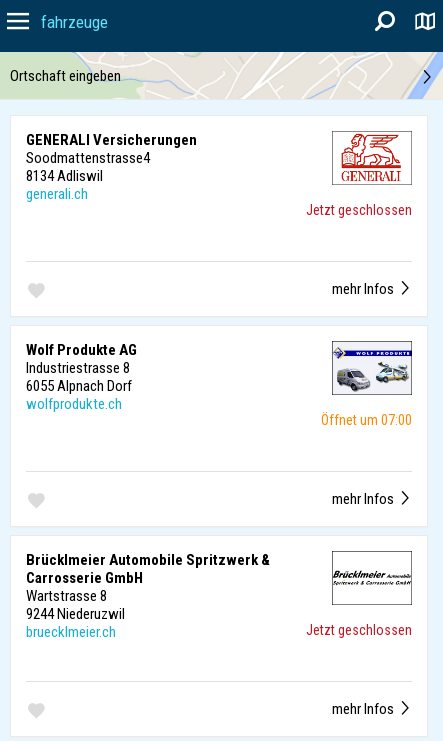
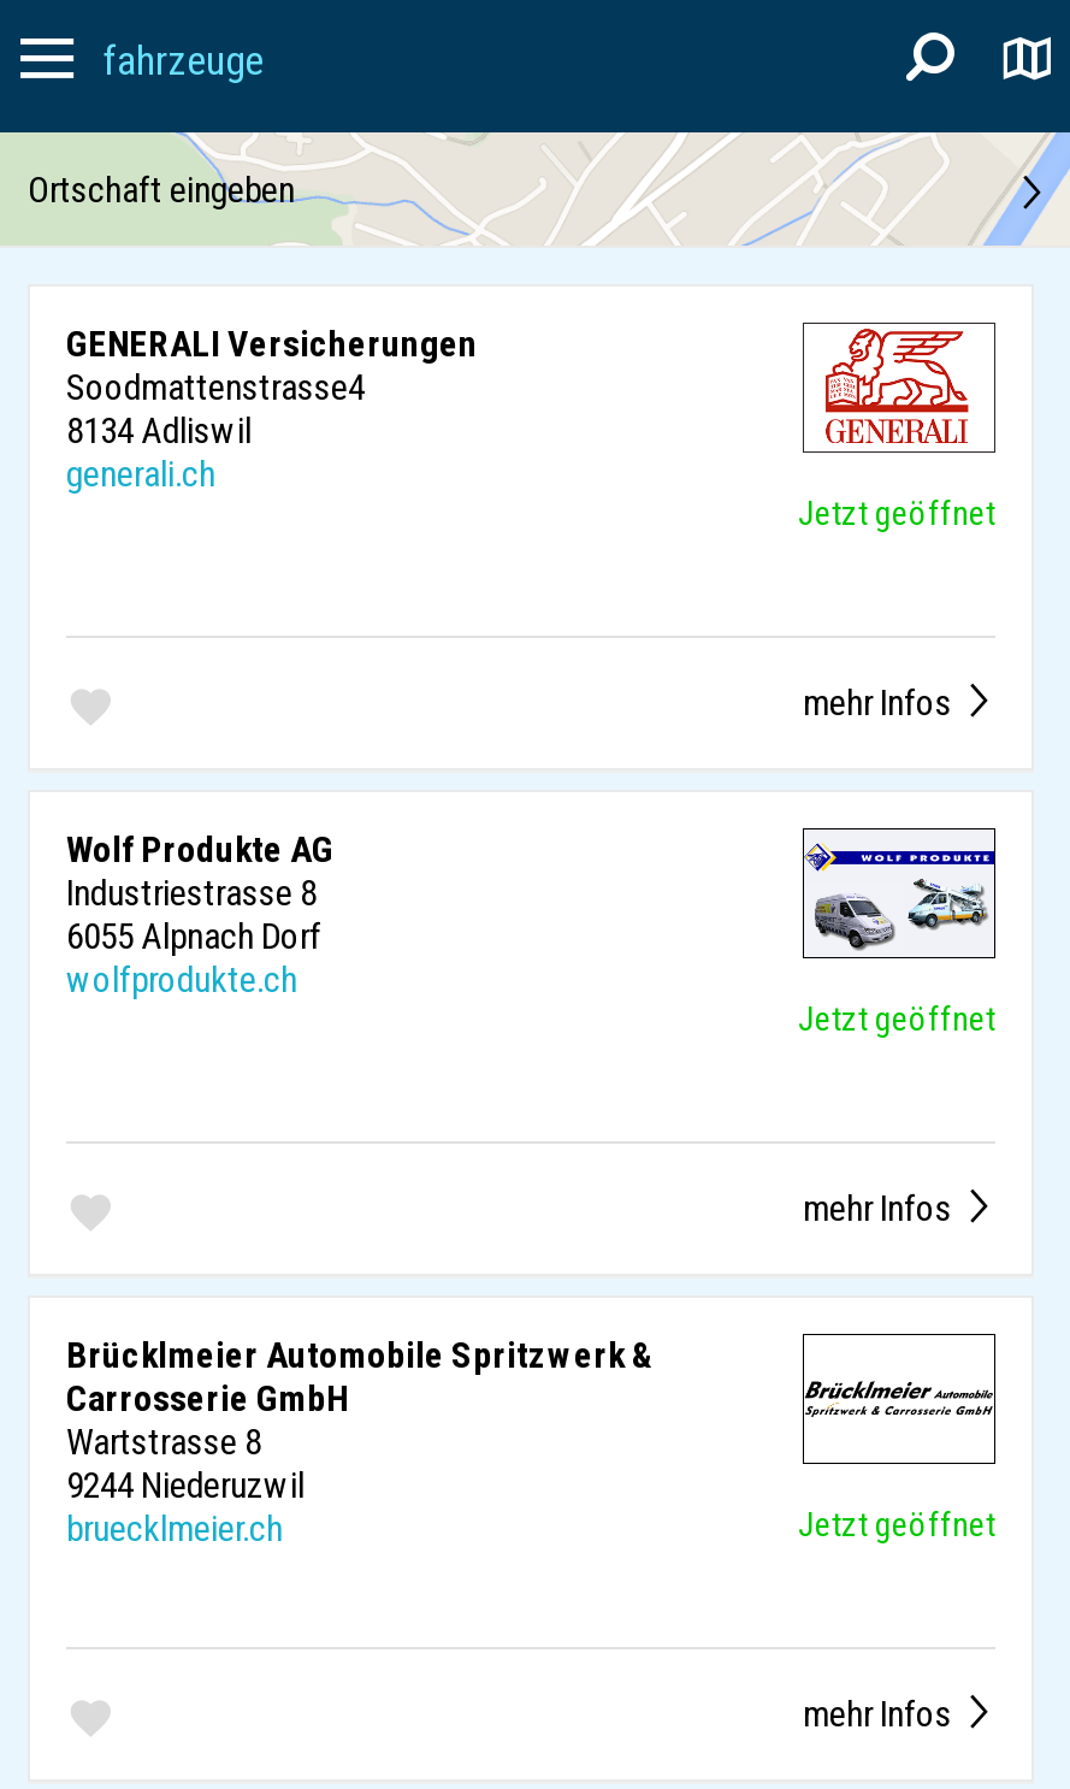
[306,202,412,218] Jetzt geschlossen -> [798,494,995,532] Jetzt geöffnet
[321,412,412,428] Öffnet um 07:00 -> [798,999,995,1038] Jetzt geöffnet
[306,622,412,638] Jetzt geschlossen -> [798,1505,995,1543] Jetzt geöffnet

